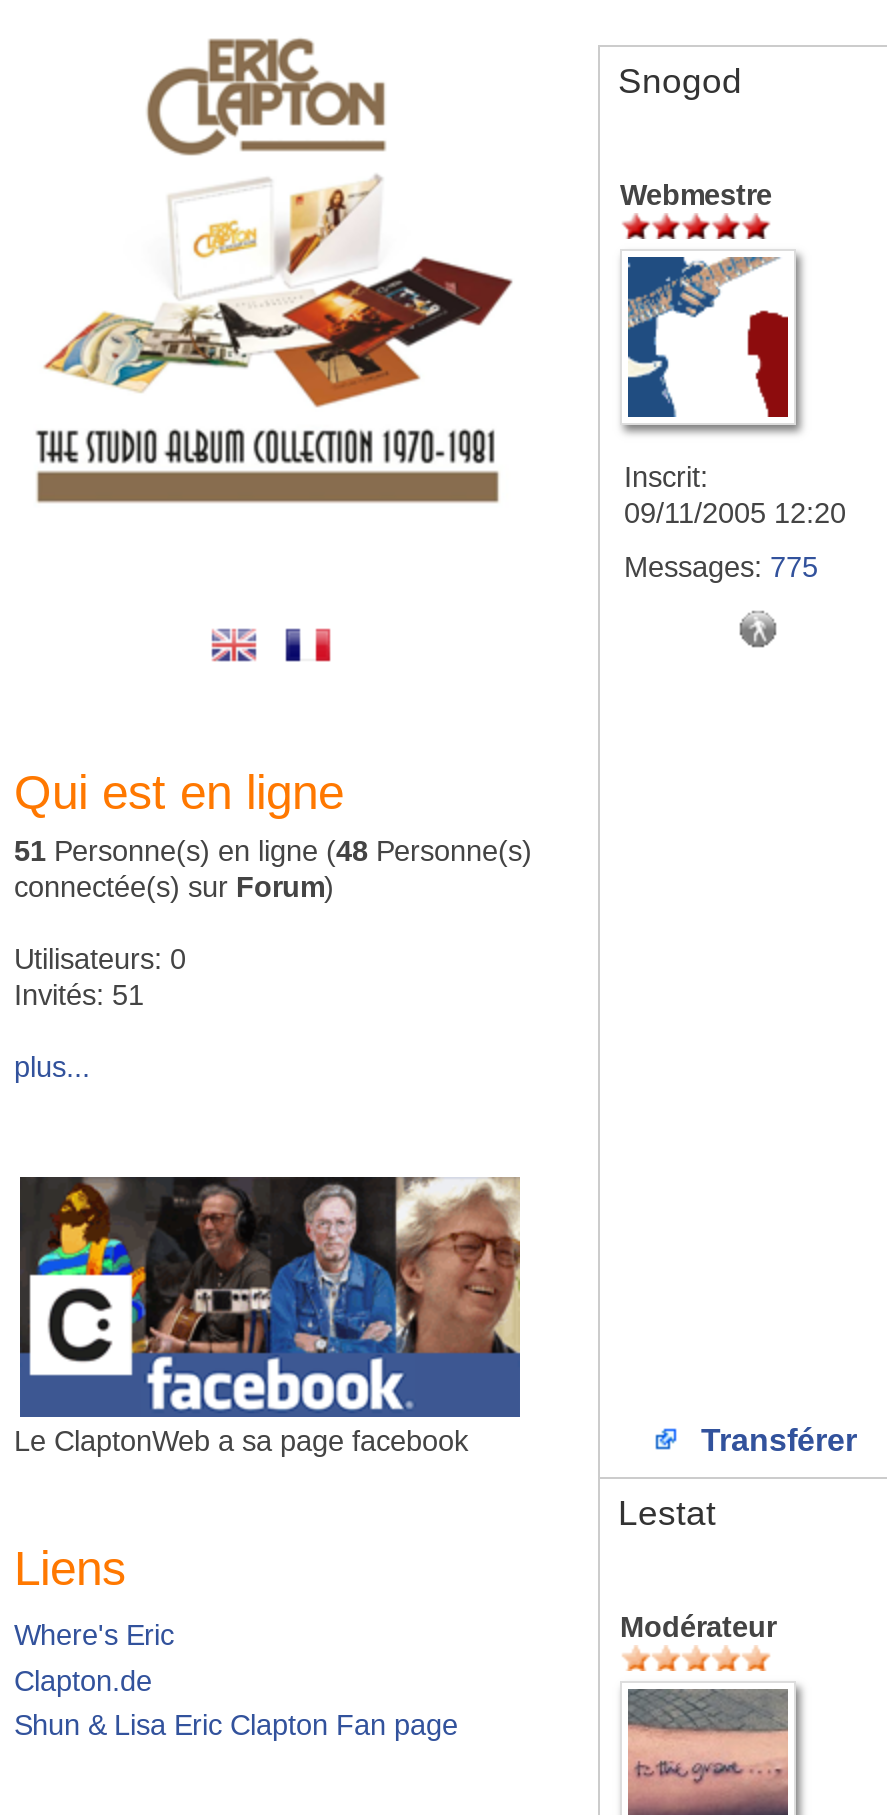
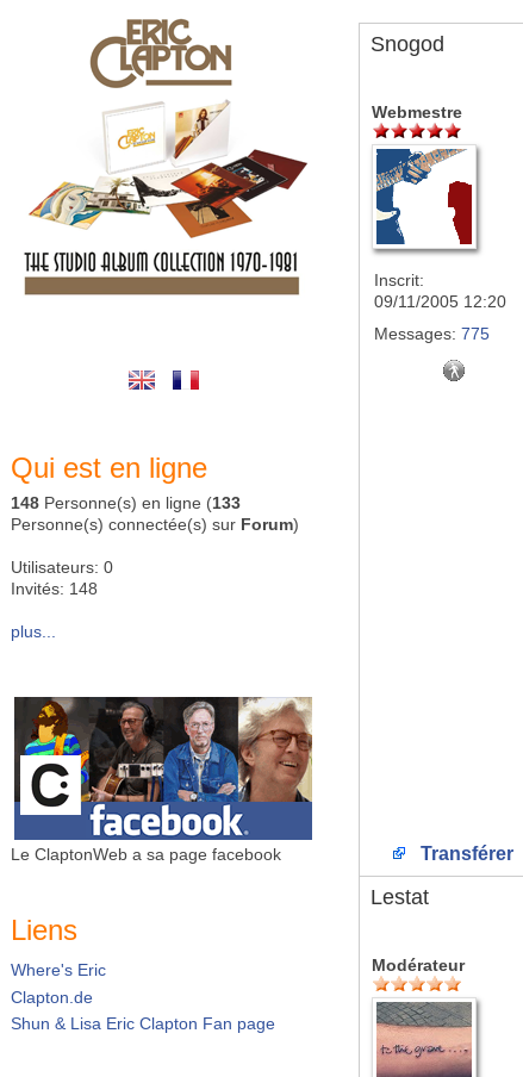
[14,835,532,903] 51 Personne(s) en ligne (48 Personne(s) | connectée(s) sur Forum) -> [11,493,299,534] 148 Personne(s) en ligne (133 | Personne(s) connectée(s) sur Forum)
[14,979,144,1011] Invités: 51 -> [11,579,98,598] Invités: 148

